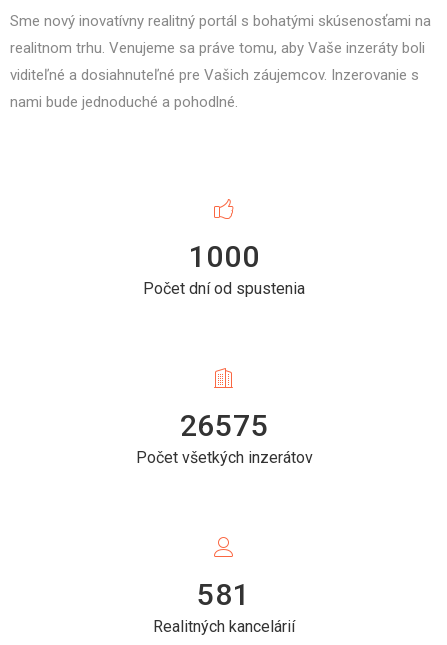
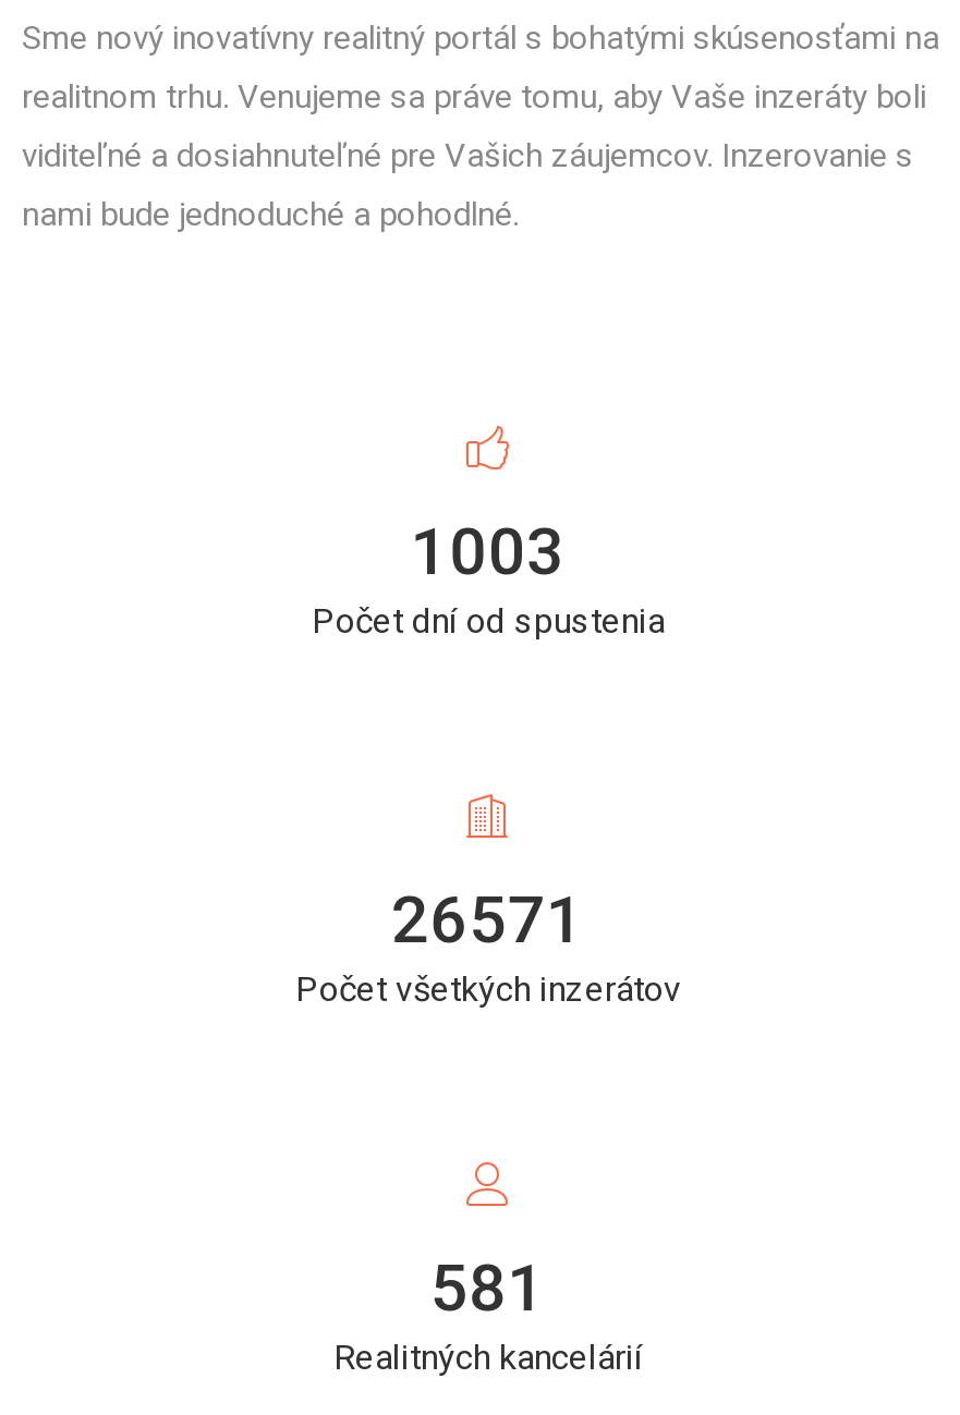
[188,239,259,274] 1000 -> [411,513,566,589] 1003
[180,408,268,443] 26575 -> [391,881,585,957] 26571

